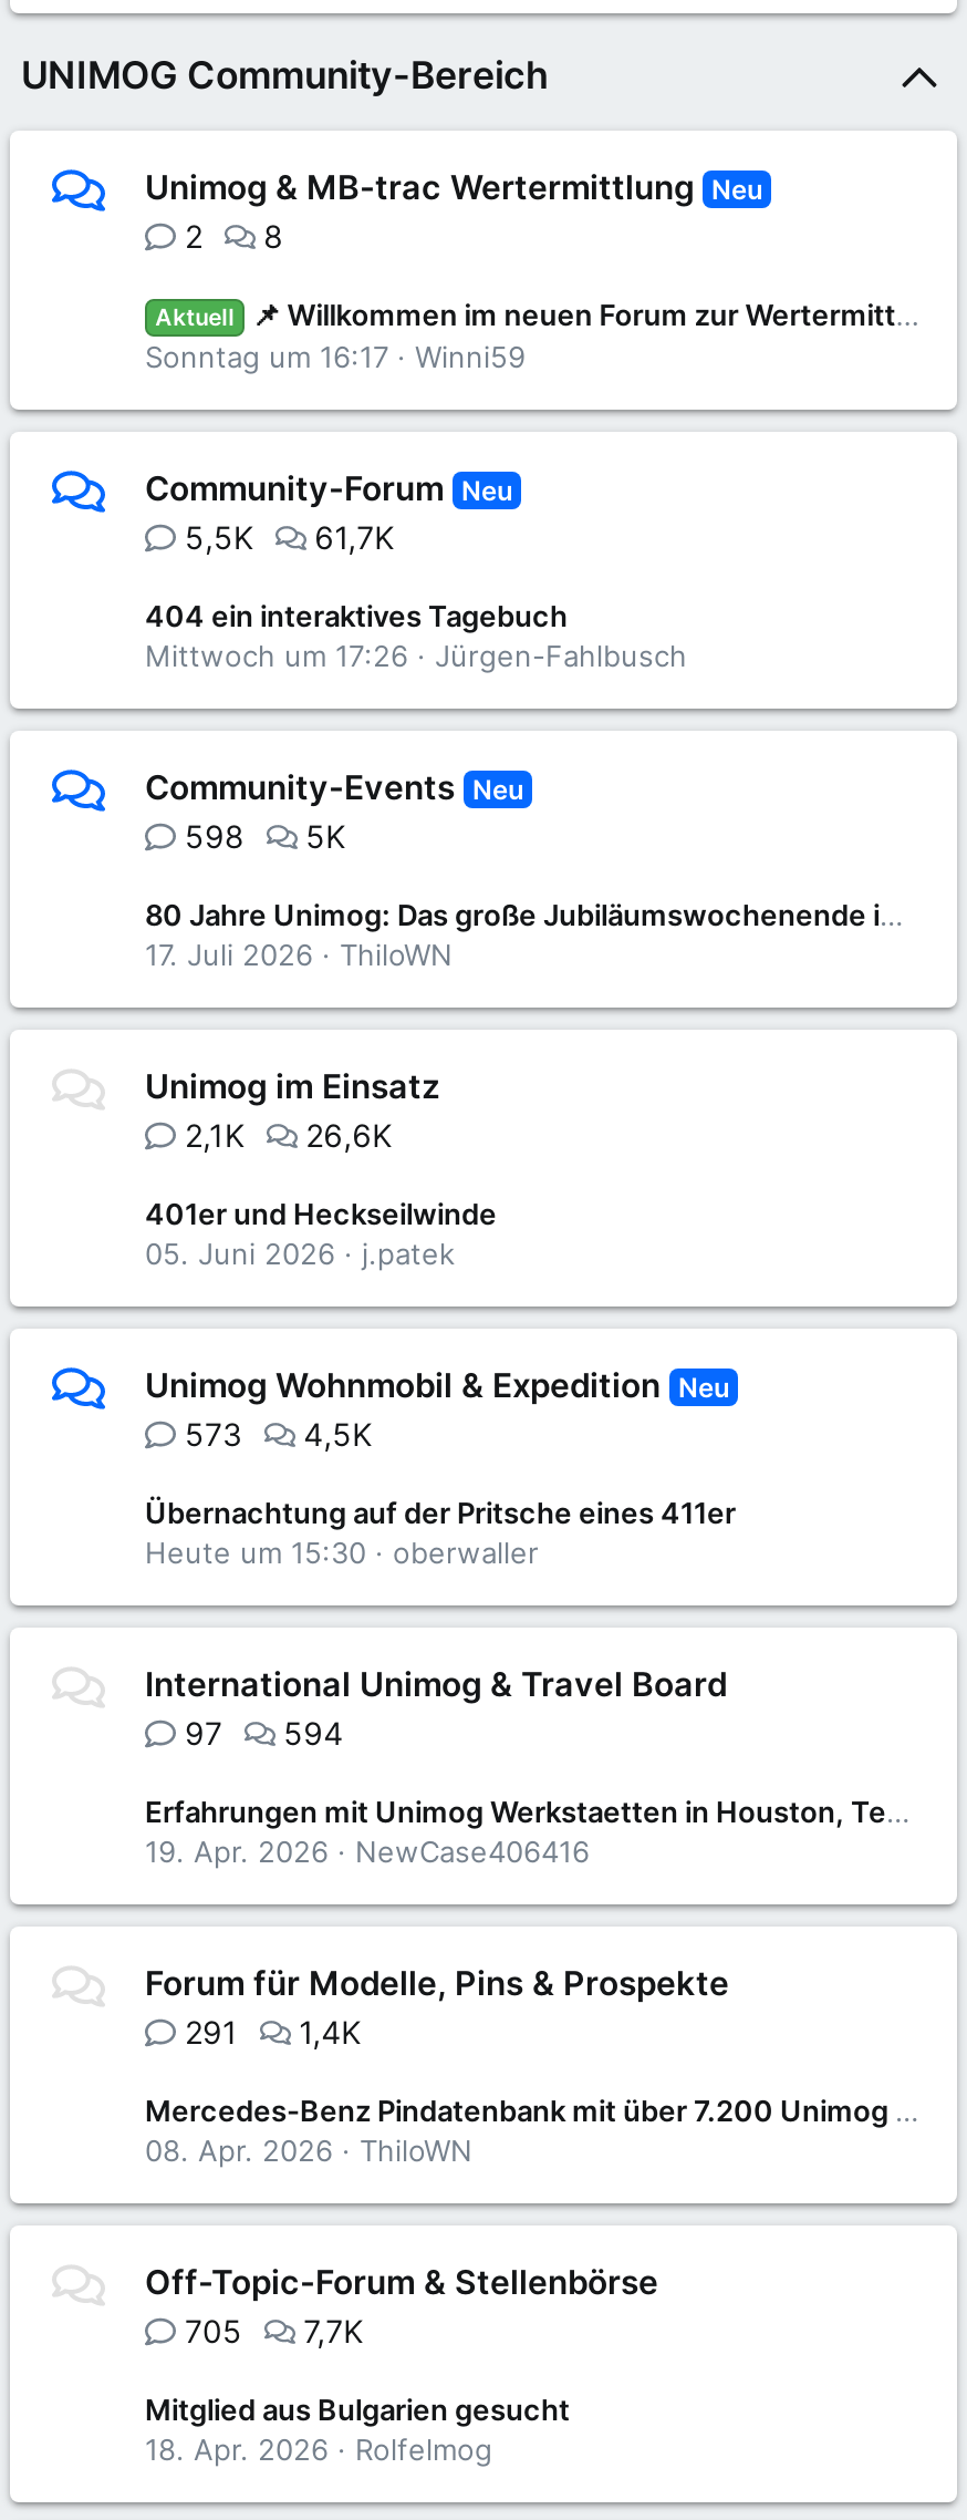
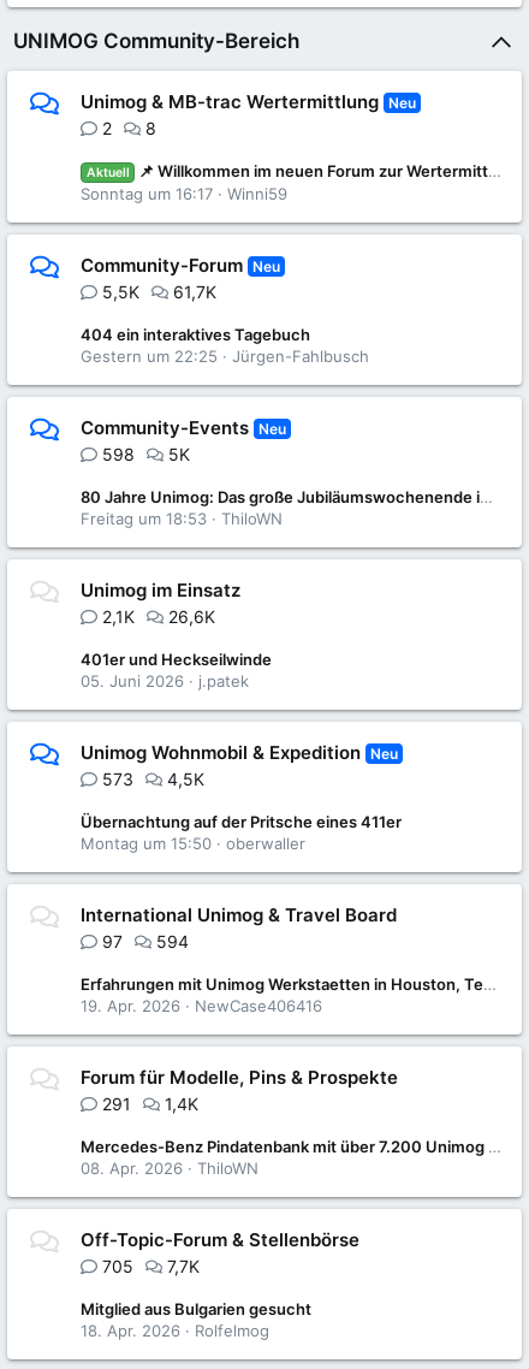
[145,638,687,673] Mittwoch um 17:26 Jürgen-Fahlbusch -> [81,346,369,366] Gestern um 22:25 Jürgen-Fahlbusch
[145,936,453,972] 17. Juli 2026 ThiloWN -> [81,509,283,528] Freitag um 18:53 ThiloWN
[145,1534,539,1570] Heute um 15:30 oberwaller -> [81,834,305,853] Montag um 15:50 oberwaller

